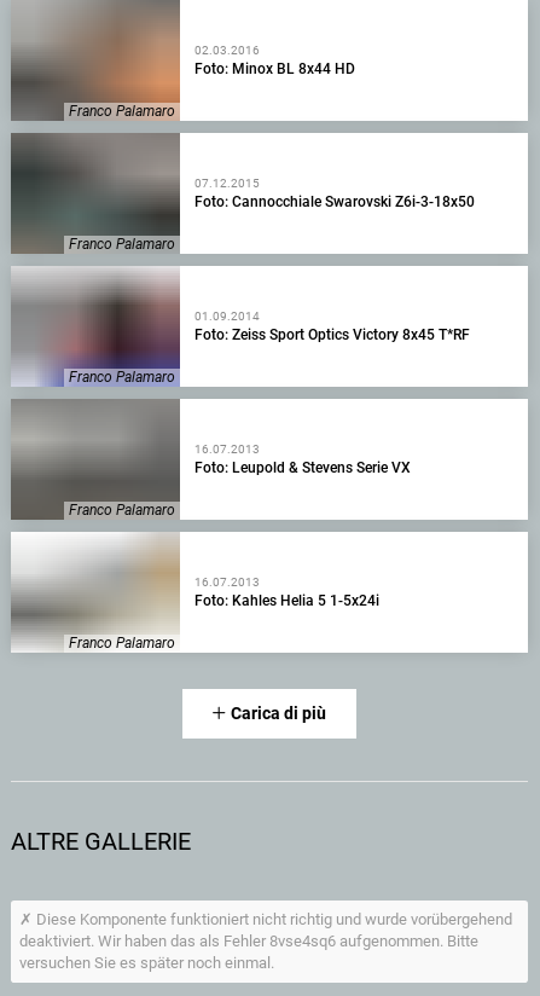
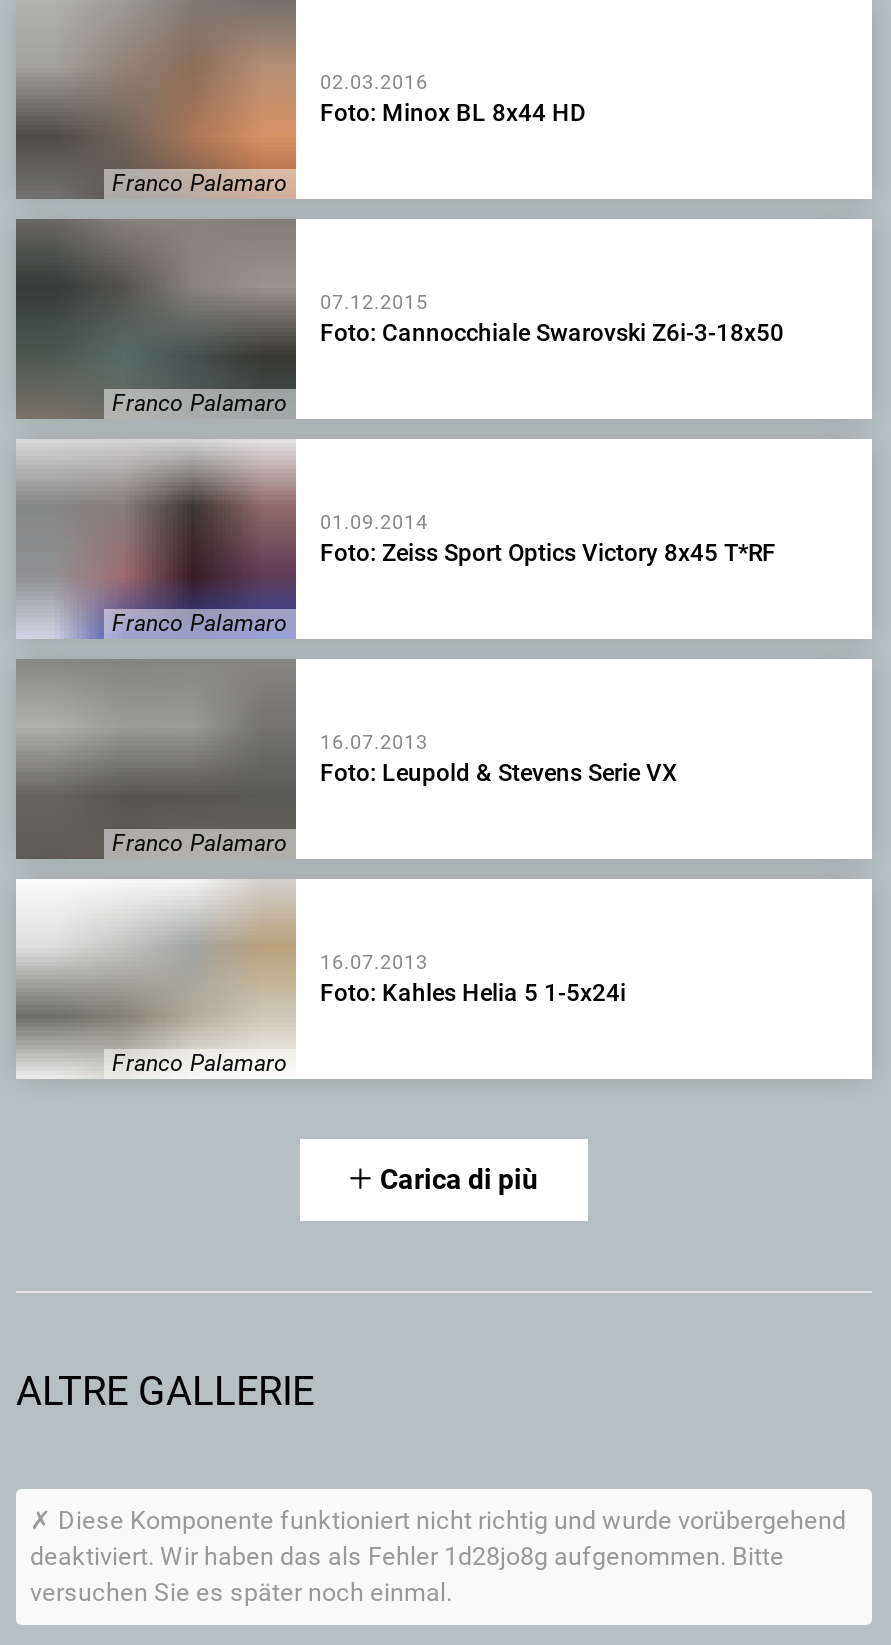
[19,932,478,951] deaktiviert. Wir haben das als Fehler 8vse4sq6 aufgenommen. Bitte -> [30,1542,784,1572] deaktiviert. Wir haben das als Fehler 1d28jo8g aufgenommen. Bitte

